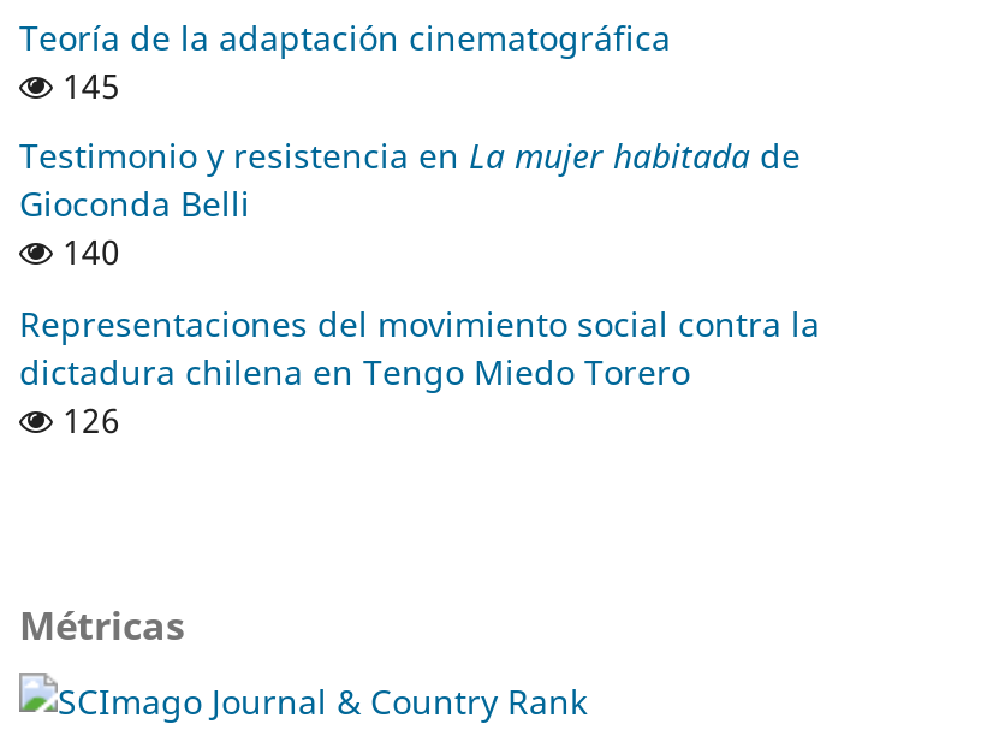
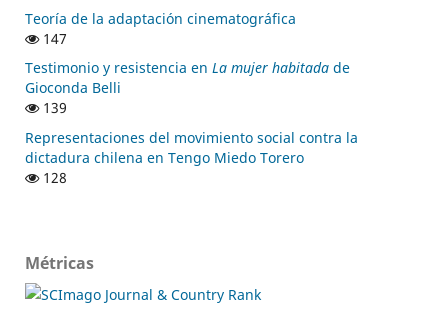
[53,61,120,107] 145 -> [39,28,67,47] 147
[53,230,120,275] 140 -> [39,98,67,117] 139
[53,398,120,444] 126 -> [39,168,67,187] 128

